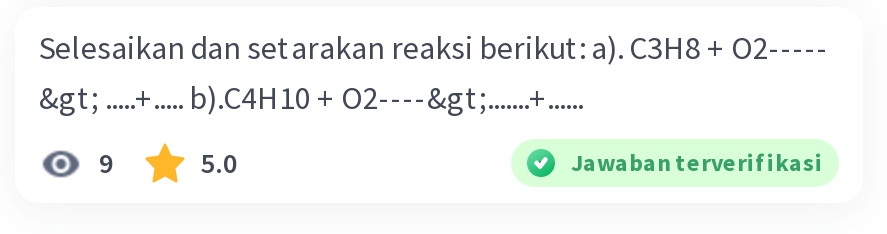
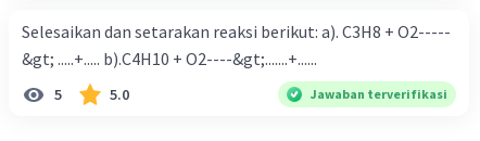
[99,145,113,181] 9 -> [54,85,62,104] 5

